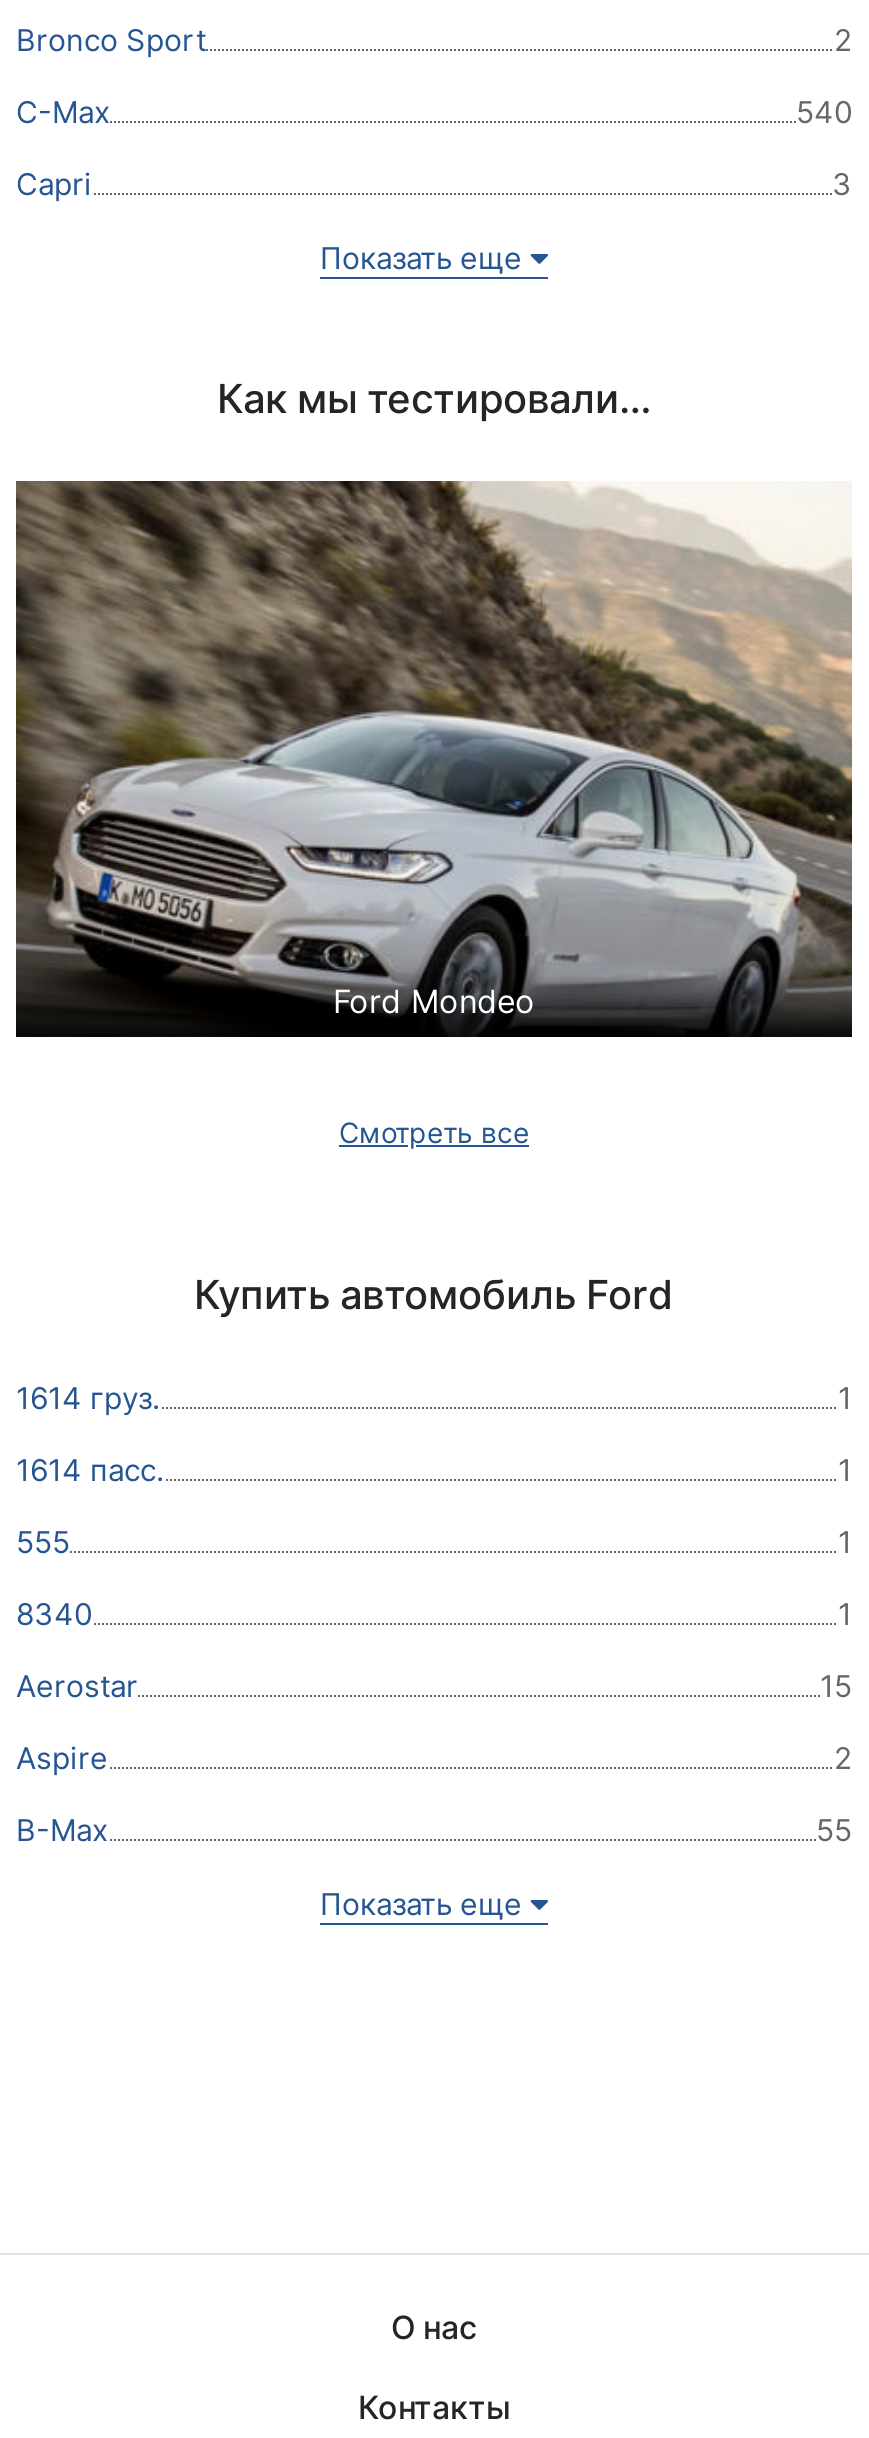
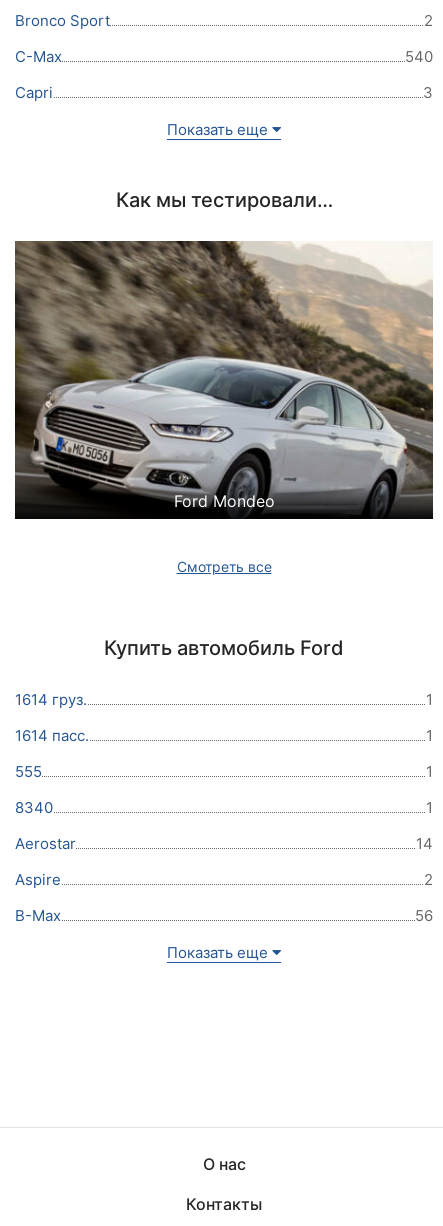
[820,1668,852,1706] 15 -> [416,834,433,853] 14
[816,1812,852,1850] 55 -> [415,906,433,925] 56

